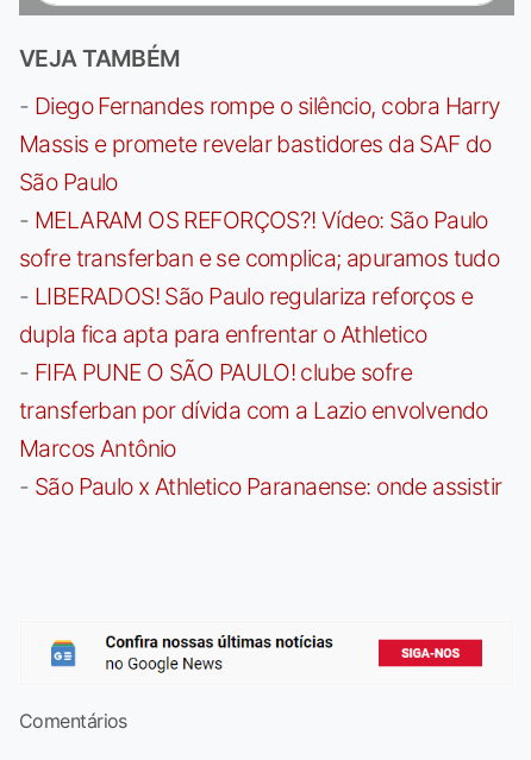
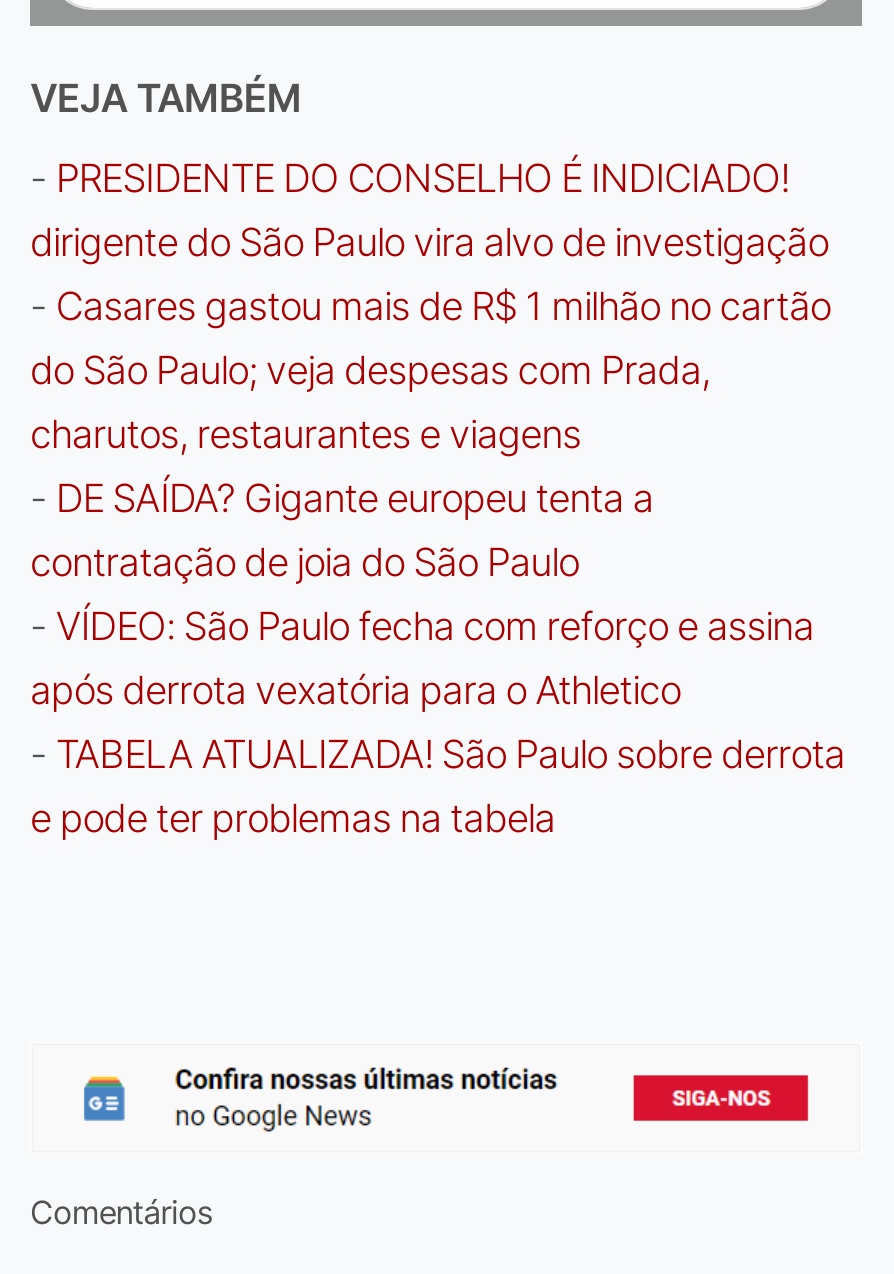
[19,92,502,501] - Diego Fernandes rompe o silêncio, cobra Harry | Massis e promete revelar bastidores da SAF do | São Paulo | - MELARAM OS REFORÇOS?! Vídeo: São Paulo | sofre transferban e se complica; apuramos tudo | - LIBERADOS! São Paulo regulariza reforços e | dupla fica apta para enfrentar o Athletico | - FIFA PUNE O SÃO PAULO! clube sofre | transferban por dívida com a Lazio envolvendo | Marcos Antônio | - São Paulo x Athletico Paranaense: onde assistir -> [30,155,845,843] - PRESIDENTE DO CONSELHO É INDICIADO! | dirigente do São Paulo vira alvo de investigação | - Casares gastou mais de R$ 1 milhão no cartão | do São Paulo; veja despesas com Prada, | charutos, restaurantes e viagens | - DE SAÍDA? Gigante europeu tenta a | contratação de joia do São Paulo | - VÍDEO: São Paulo fecha com reforço e assina | após derrota vexatória para o Athletico | - TABELA ATUALIZADA! São Paulo sobre derrota | e pode ter problemas na tabela

